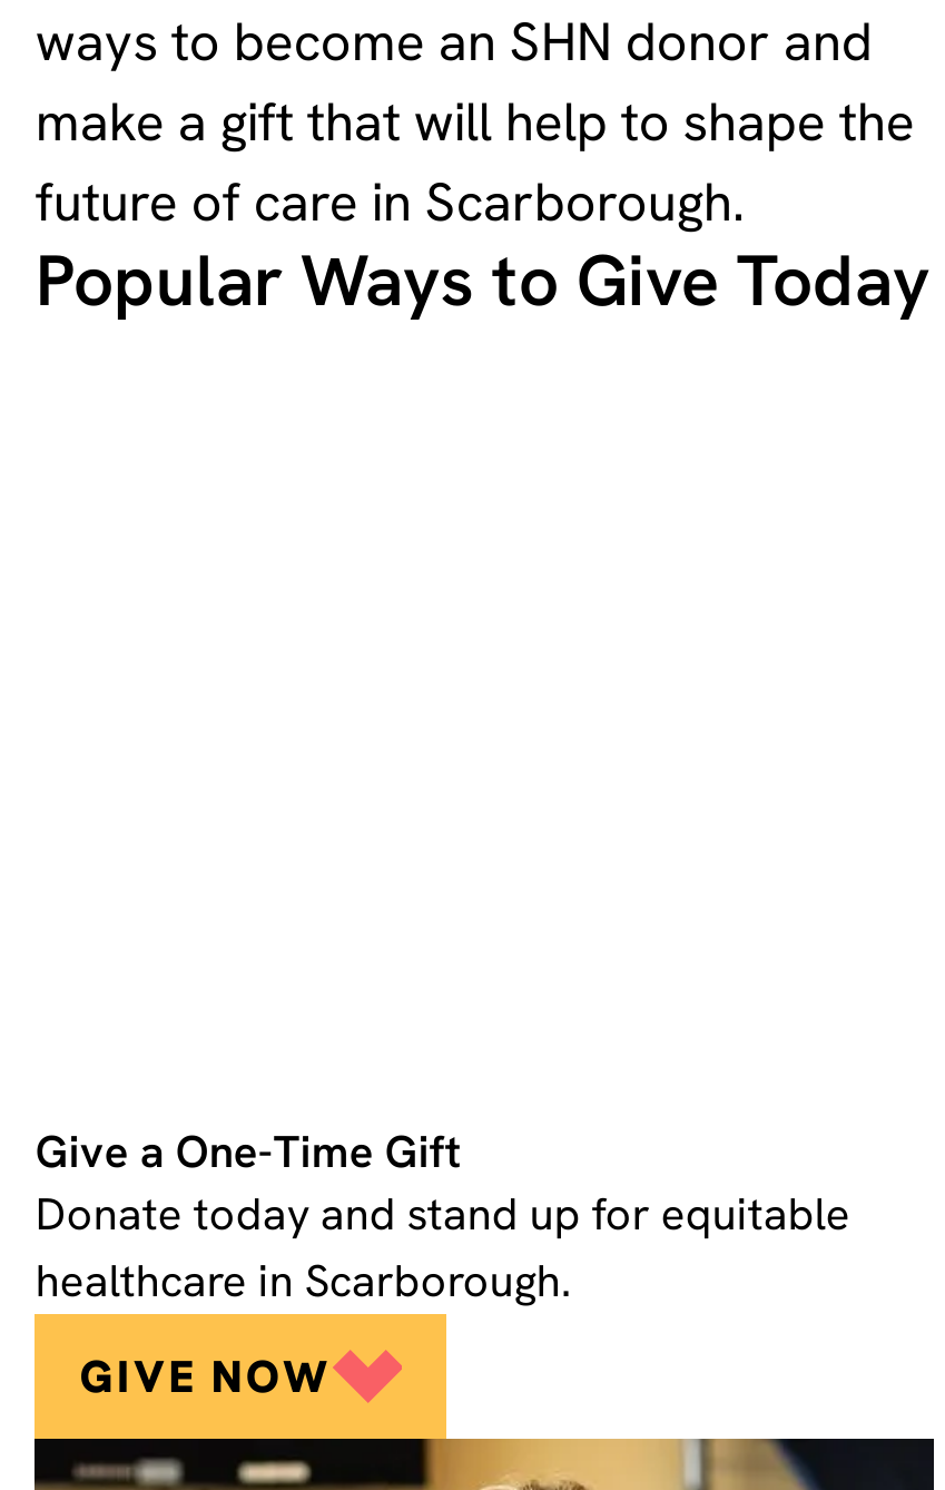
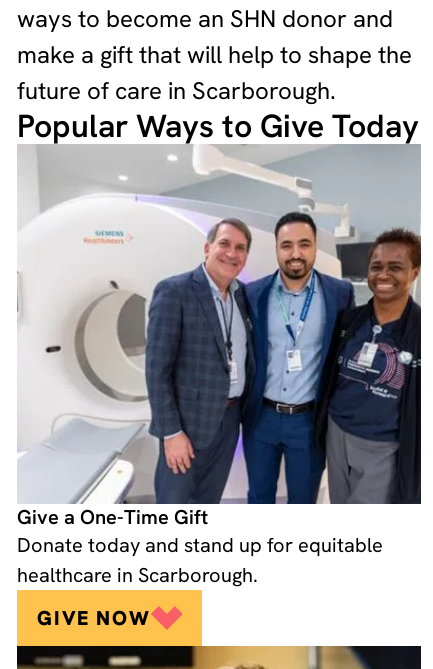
none -> [16,150,422,505] [image]

